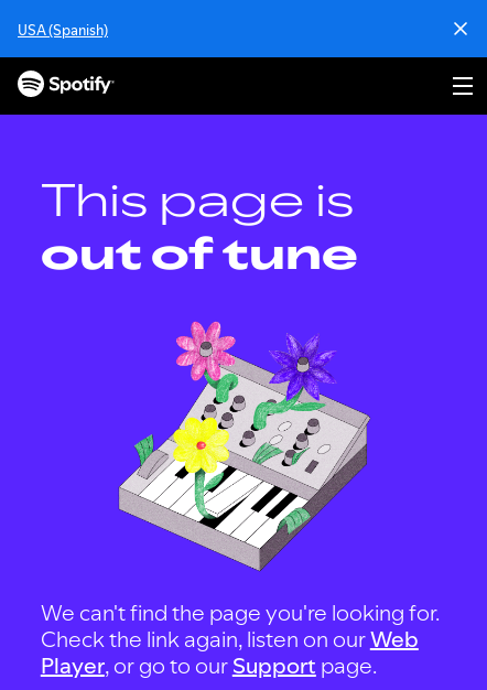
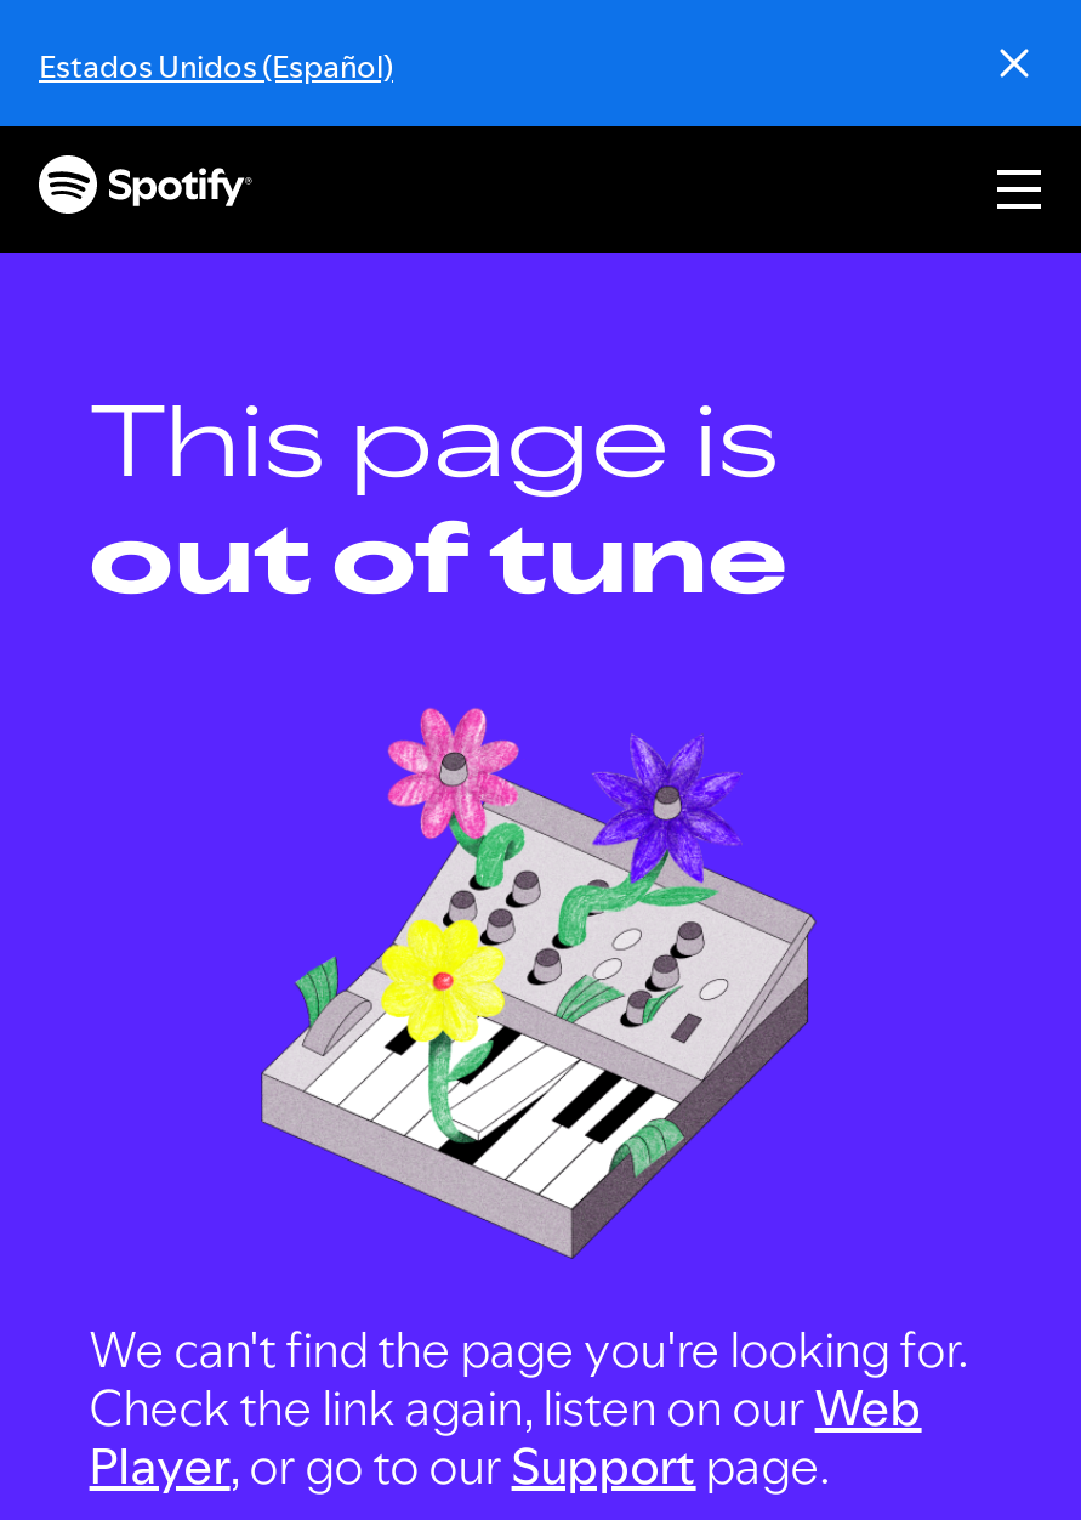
[18,20,108,40] USA (Spanish) -> [39,44,393,87] Estados Unidos (Español)

